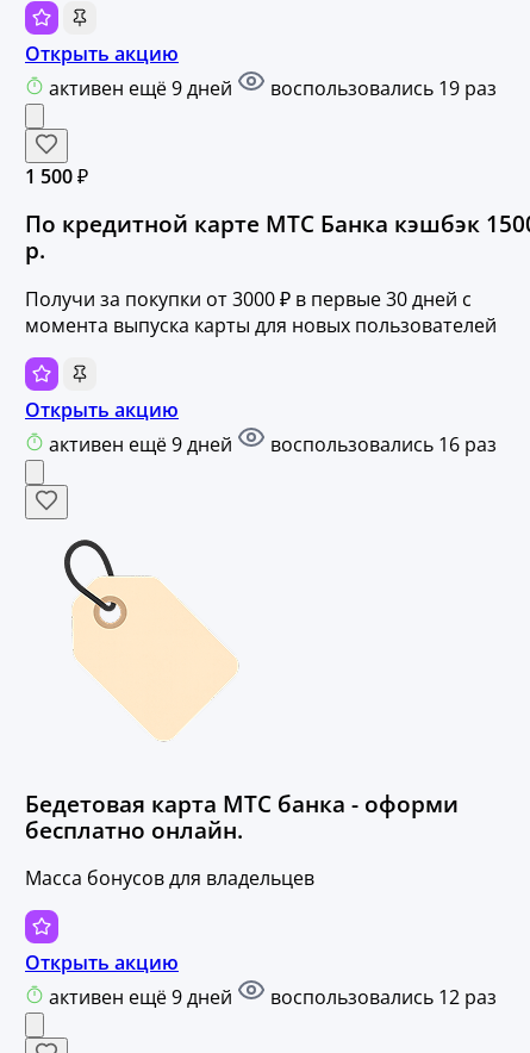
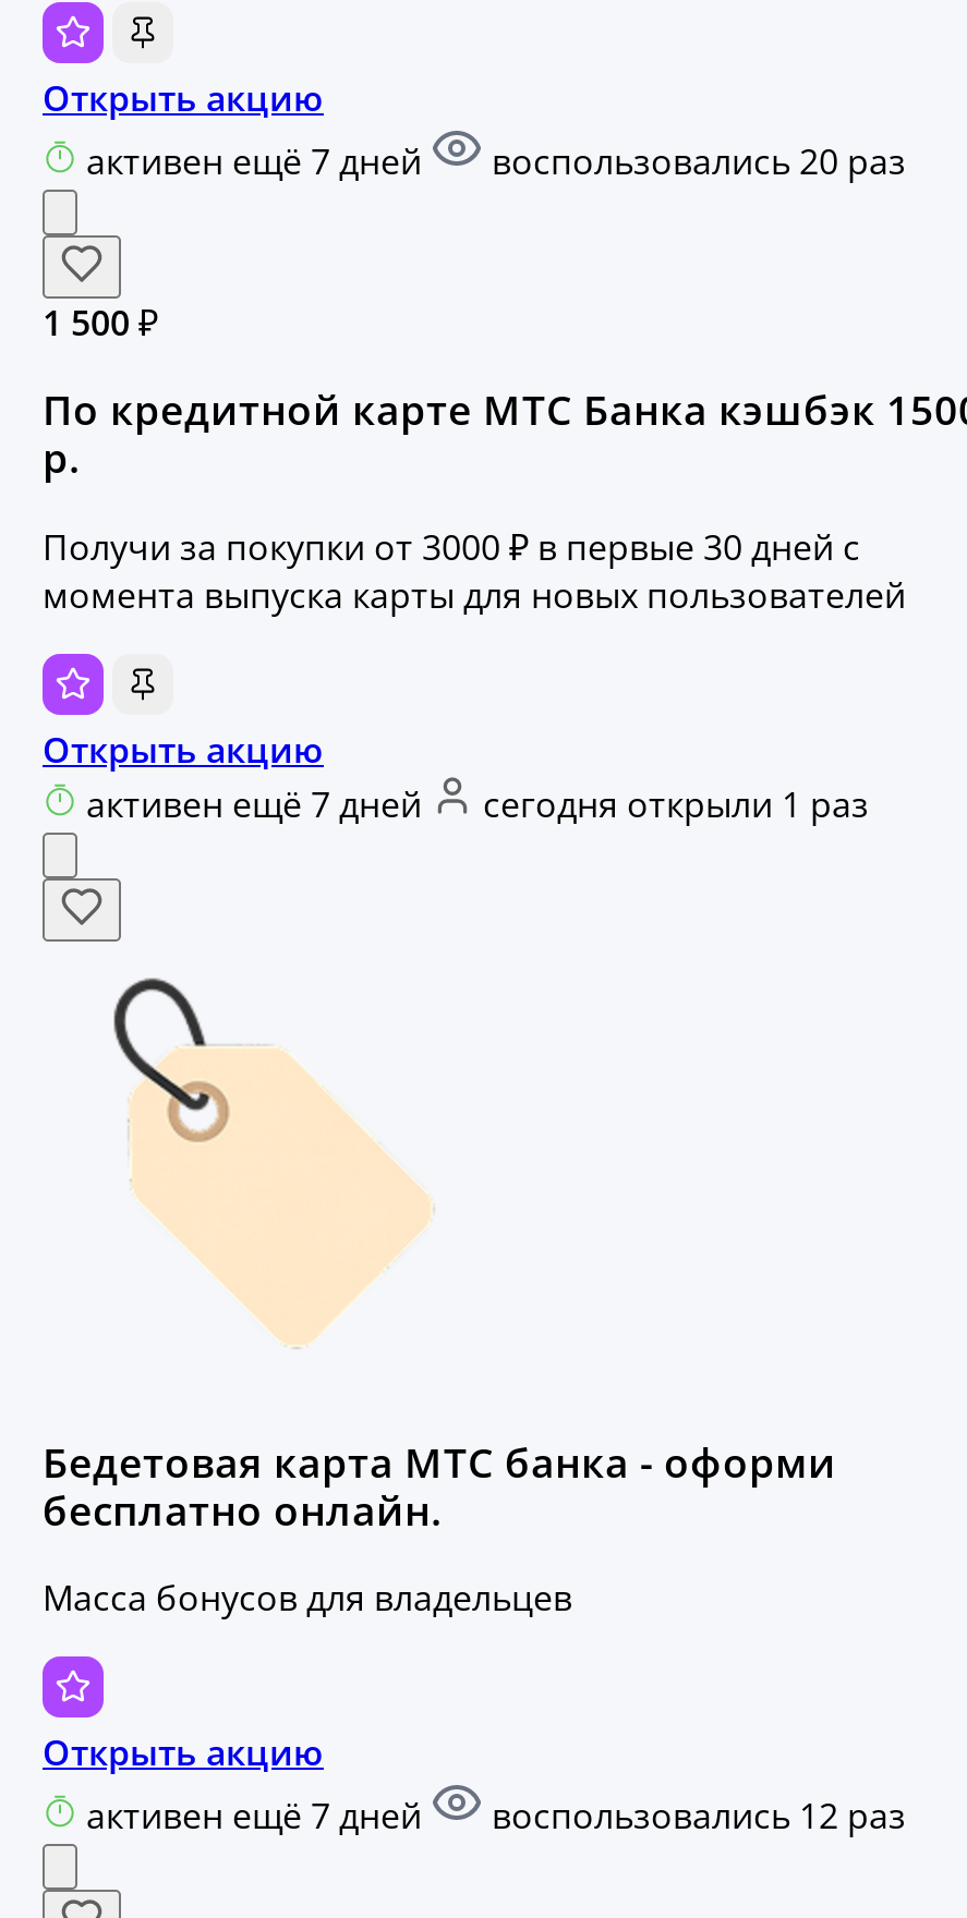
[49,75,237,101] активен ещё 9 дней -> [86,136,431,184] активен ещё 7 дней
[266,75,497,101] воспользовались 19 раз -> [483,136,906,184] воспользовались 20 раз
[49,431,497,457] активен ещё 9 дней | воспользовались 16 раз -> [86,780,869,828] активен ещё 7 дней | сегодня открыли 1 раз
[49,984,237,1011] активен ещё 9 дней -> [86,1792,431,1840] активен ещё 7 дней

